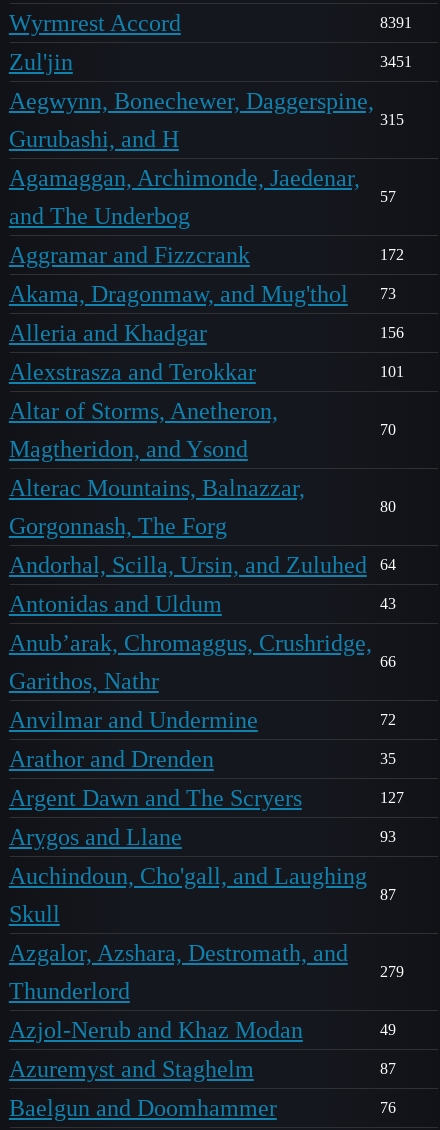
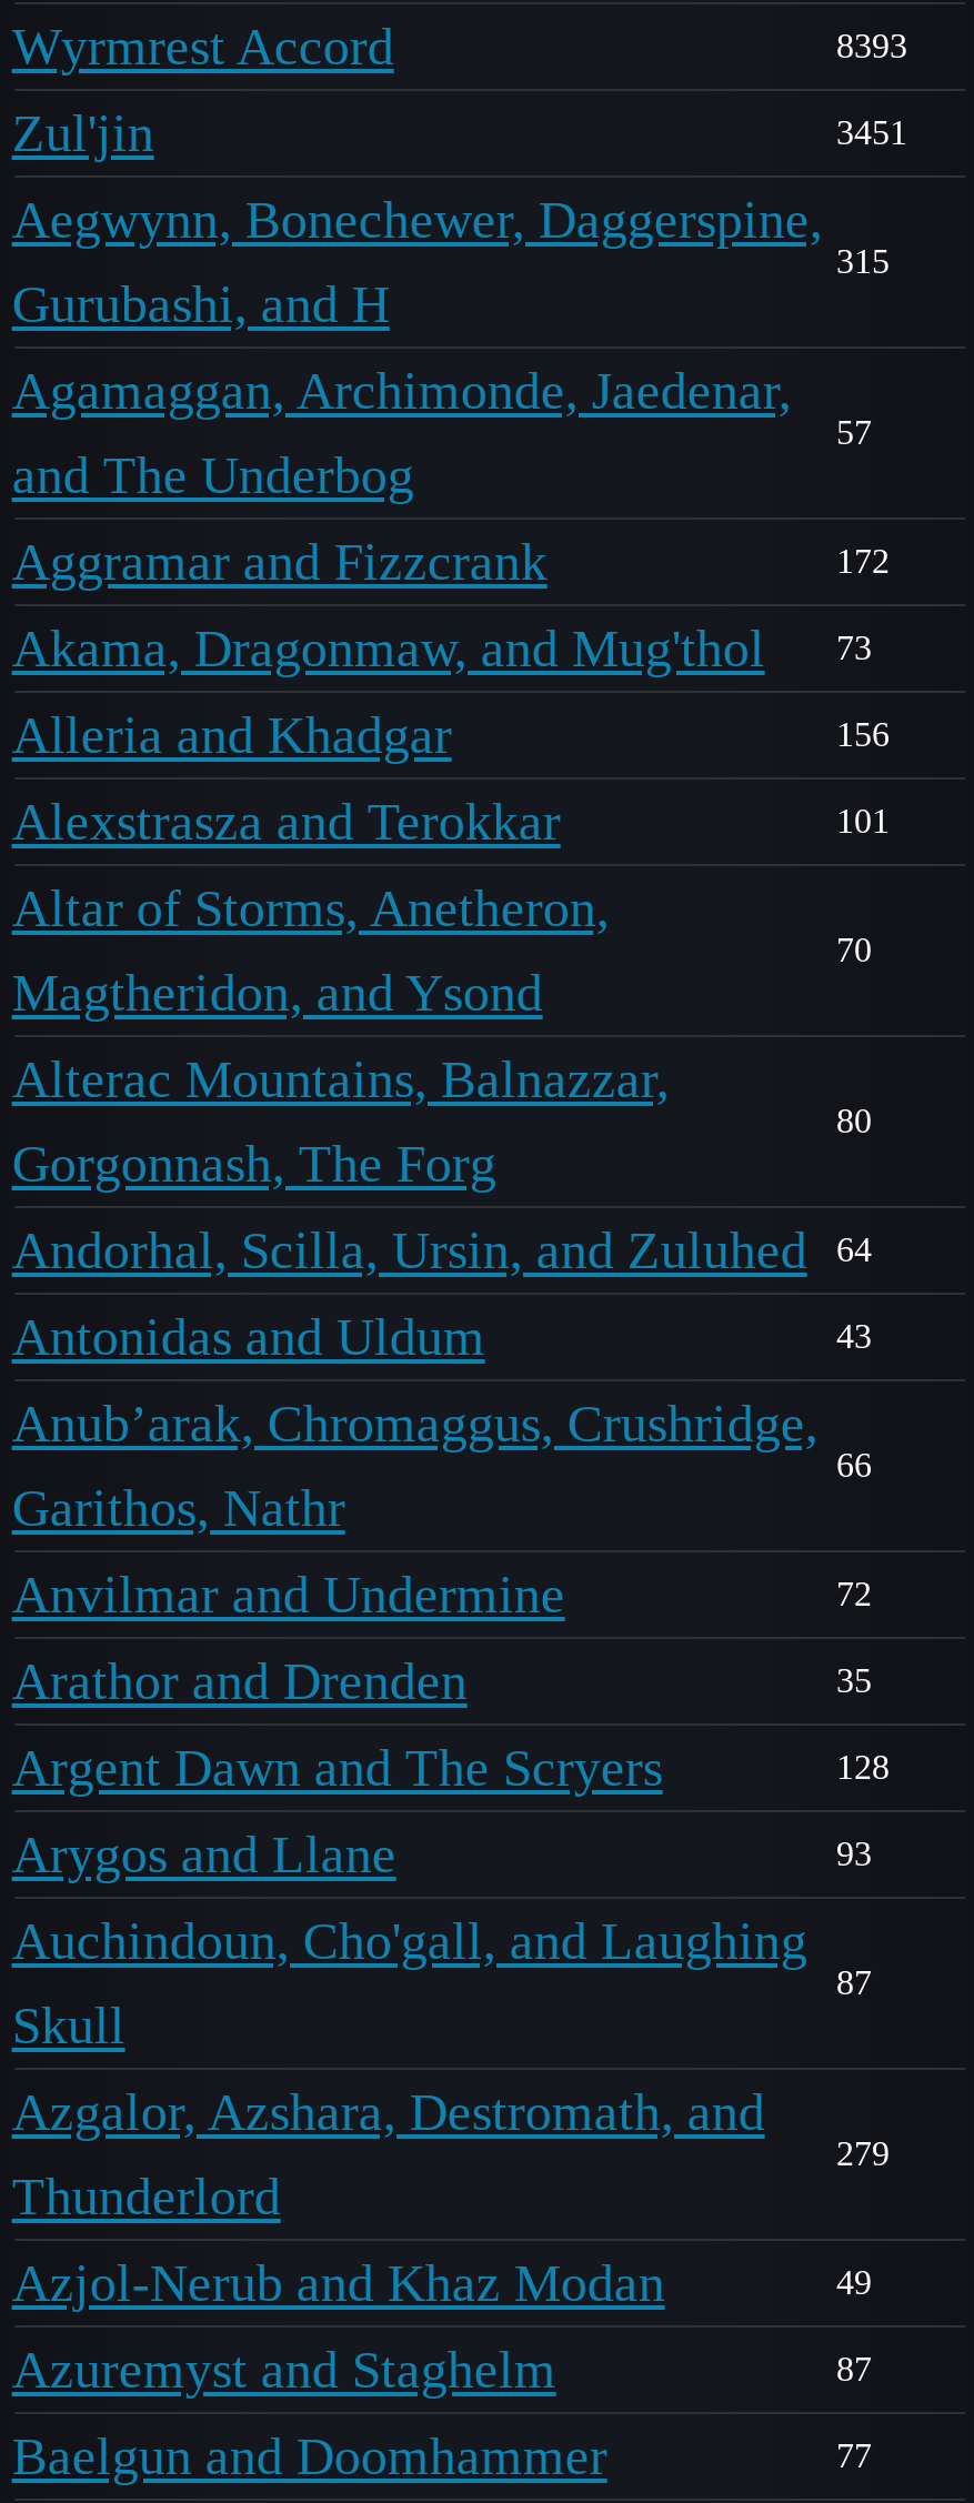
[380,14,412,31] 8391 -> [836,27,907,64] 8393
[380,789,404,806] 127 -> [836,1748,890,1786] 128
[380,1099,396,1116] 76 -> [836,2436,872,2474] 77

